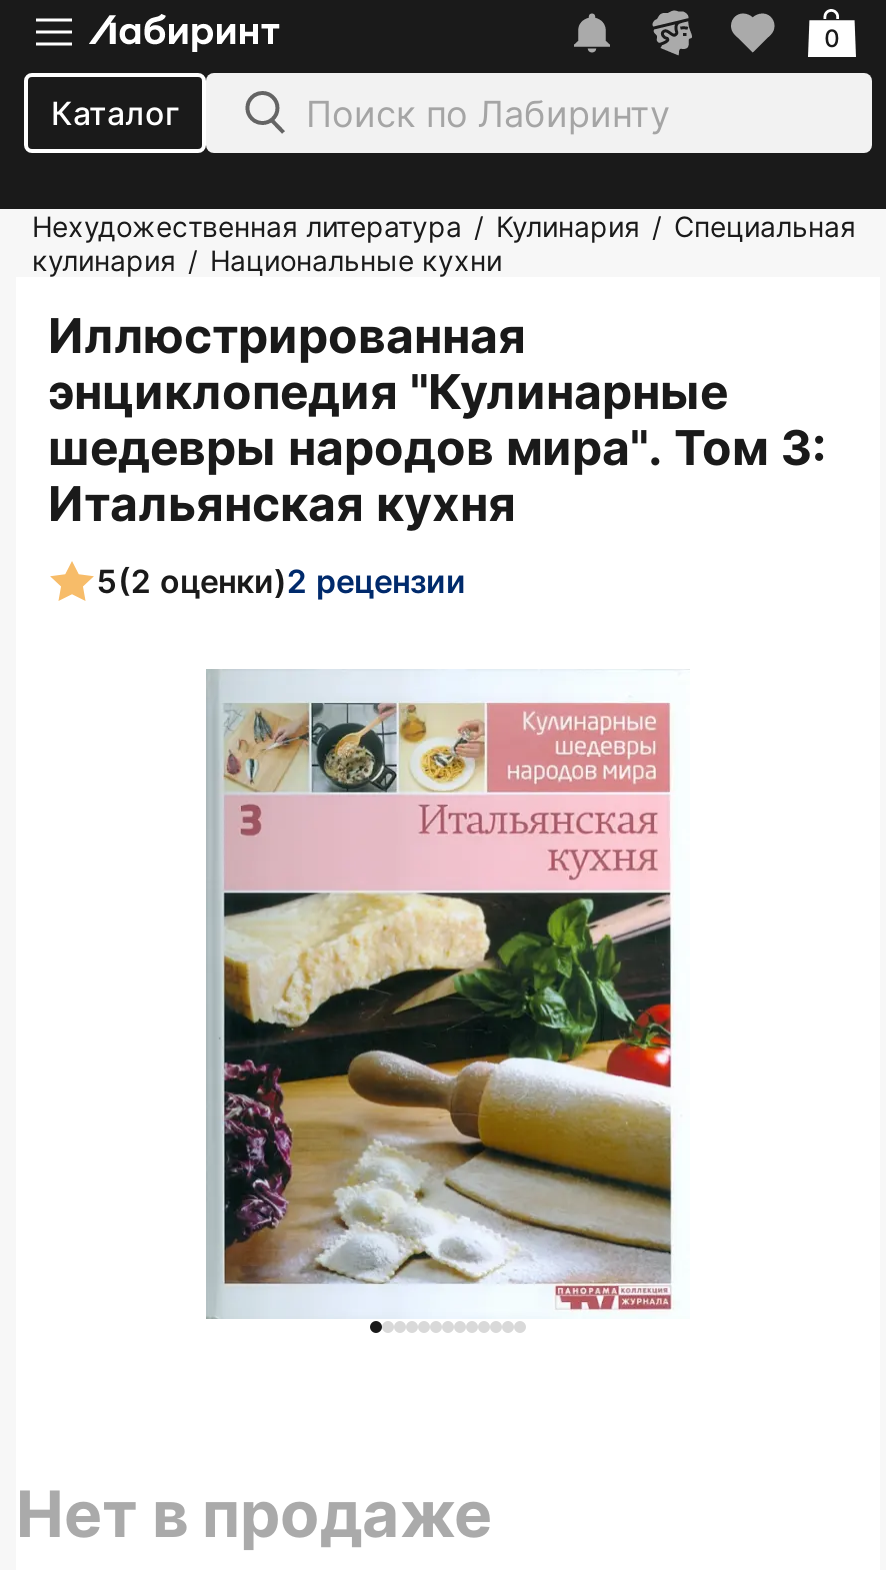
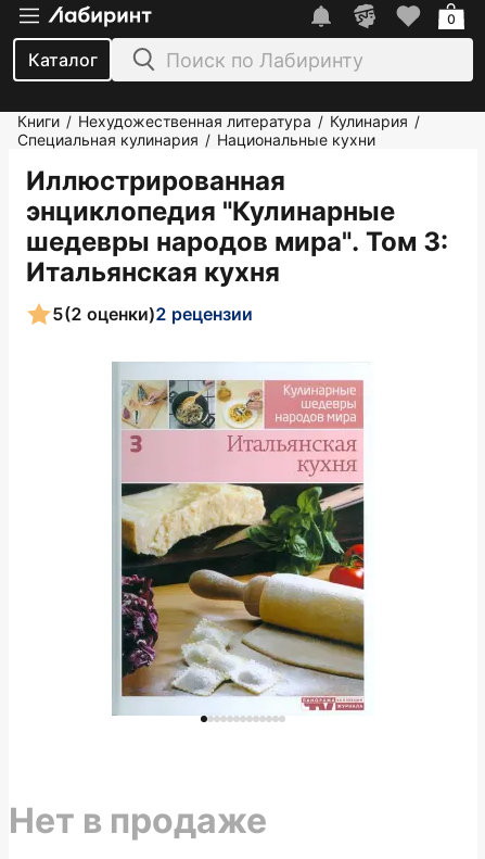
[32,209,856,277] Нехудожественная литература / Кулинария / Специальная | кулинария / Национальные кухни -> [17,112,420,149] Книги / Нехудожественная литература / Кулинария / | Специальная кулинария / Национальные кухни

